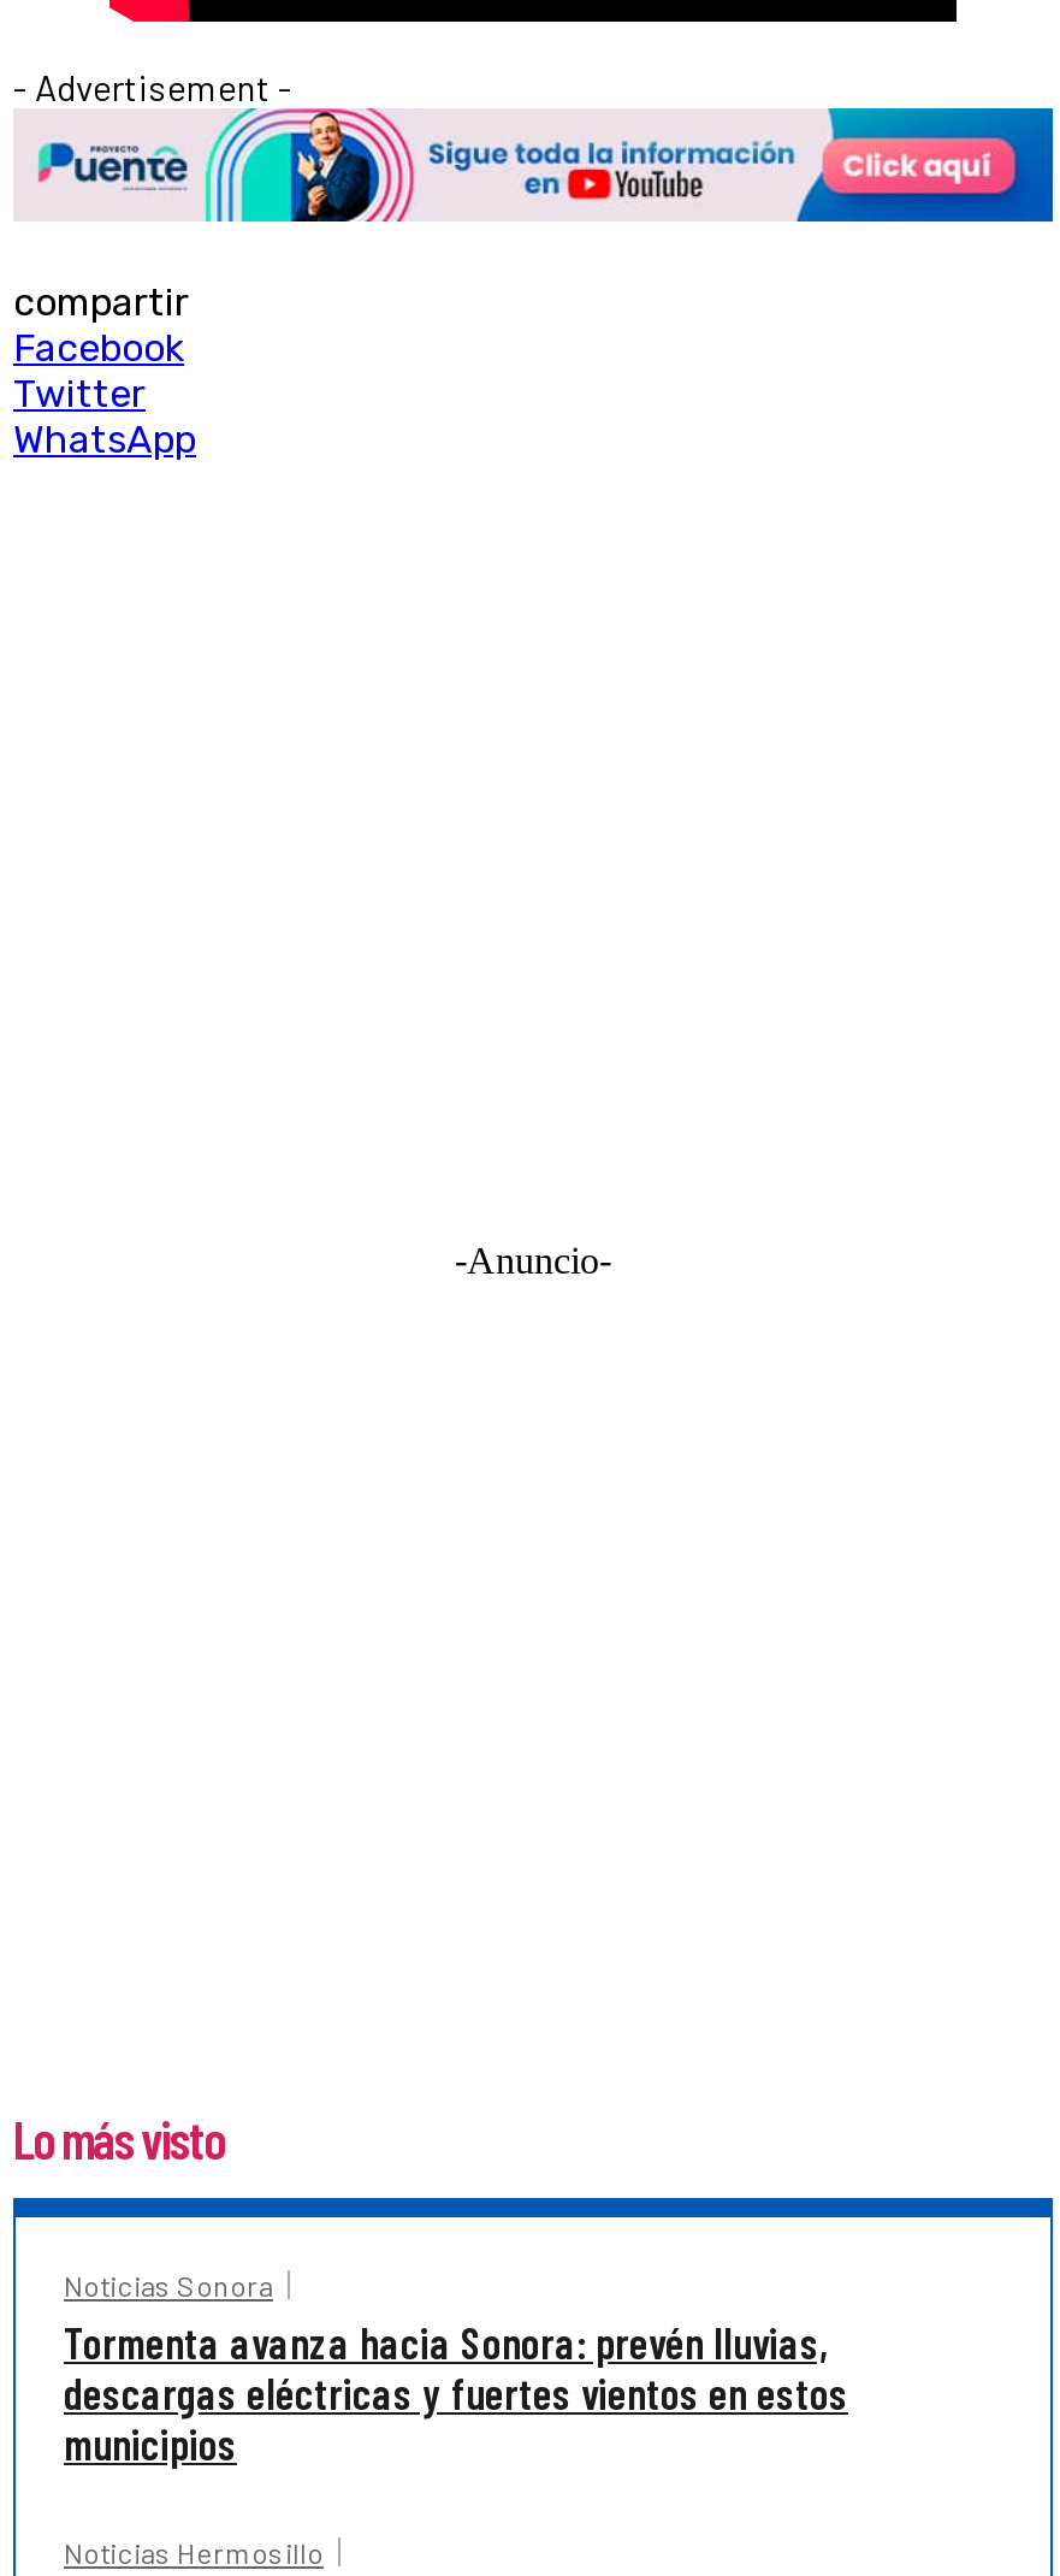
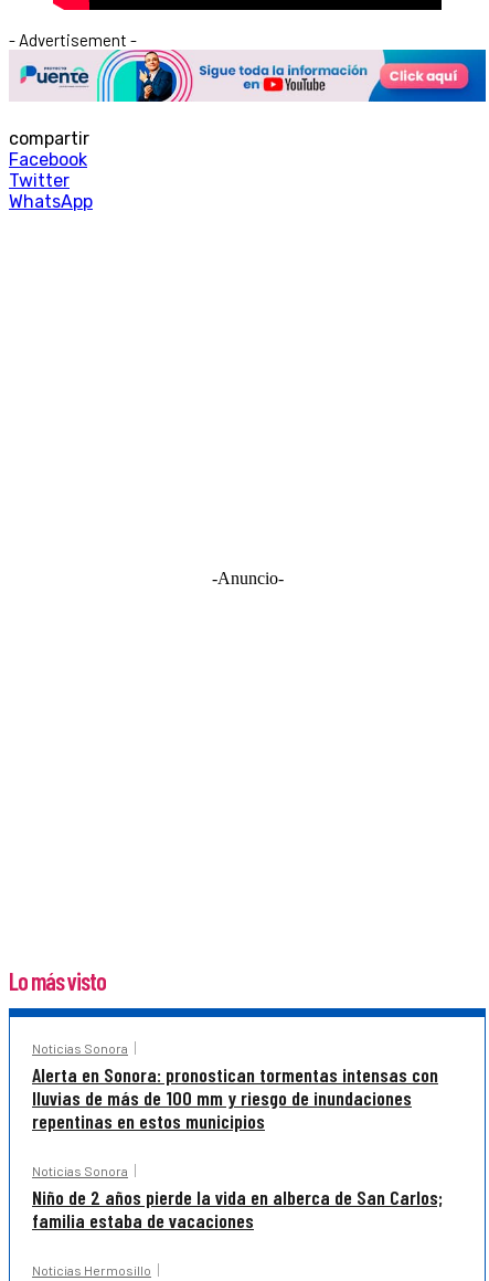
[64,2316,848,2470] Tormenta avanza hacia Sonora: prevén lluvias, | descargas eléctricas y fuertes vientos en estos | municipios -> [32,1062,443,1232] Alerta en Sonora: pronostican tormentas intensas con | lluvias de más de 100 mm y riesgo de inundaciones | repentinas en estos municipios | Noticias Sonora | Niño de 2 años pierde la vida en alberca de San Carlos; | familia estaba de vacaciones

